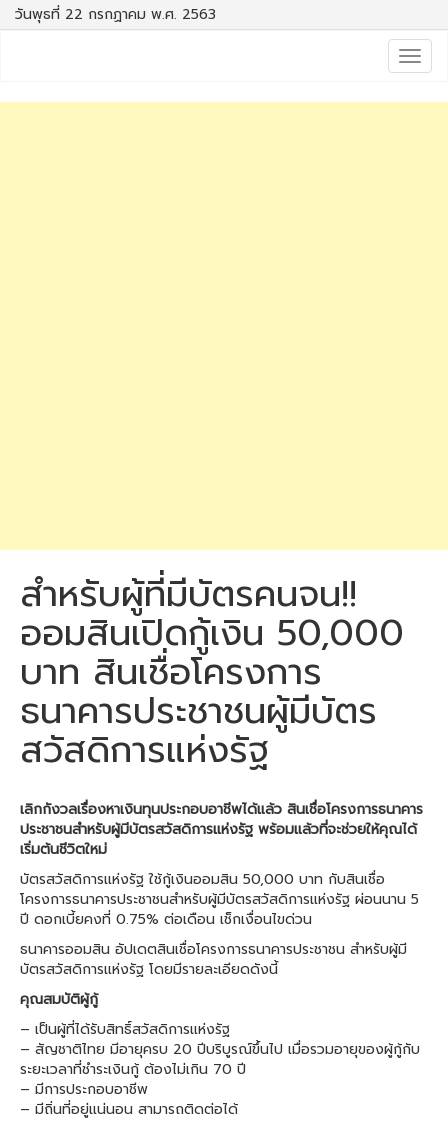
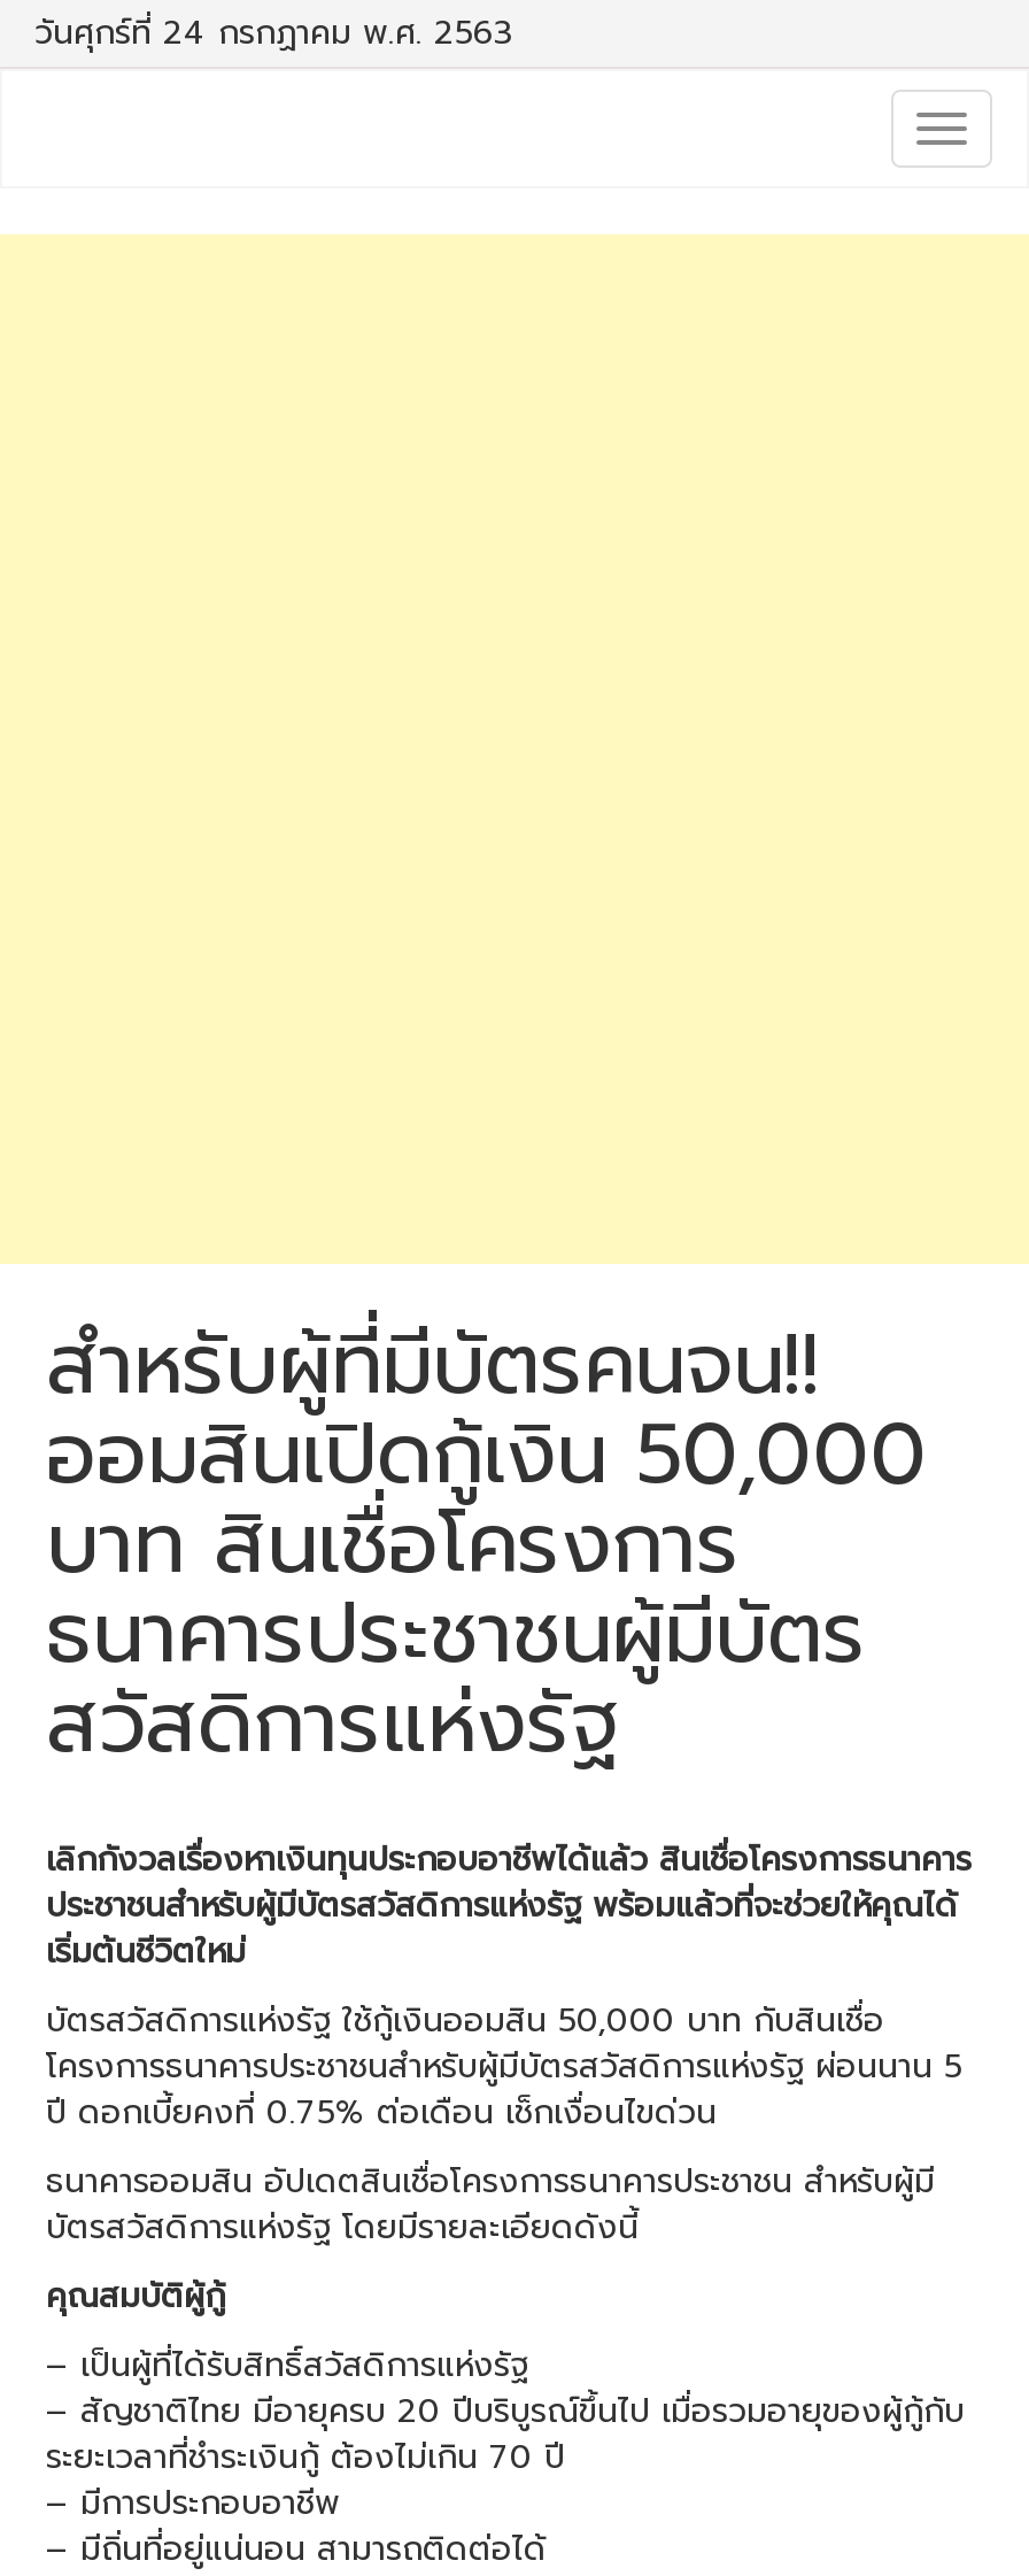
[15,4,216,25] วันพุธที่ 22 กรกฏาคม พ.ศ. 2563 -> [34,9,512,57] วันศุกร์ที่ 24 กรกฏาคม พ.ศ. 2563

